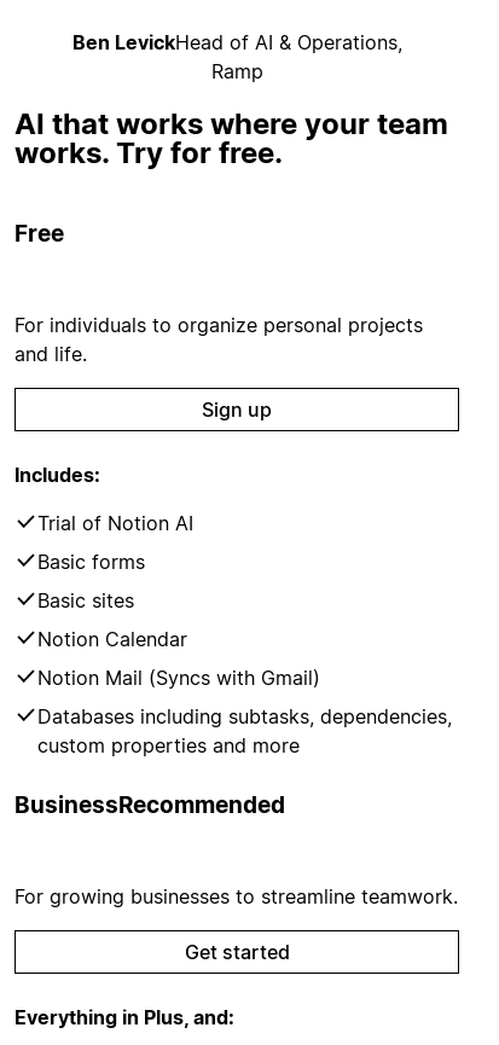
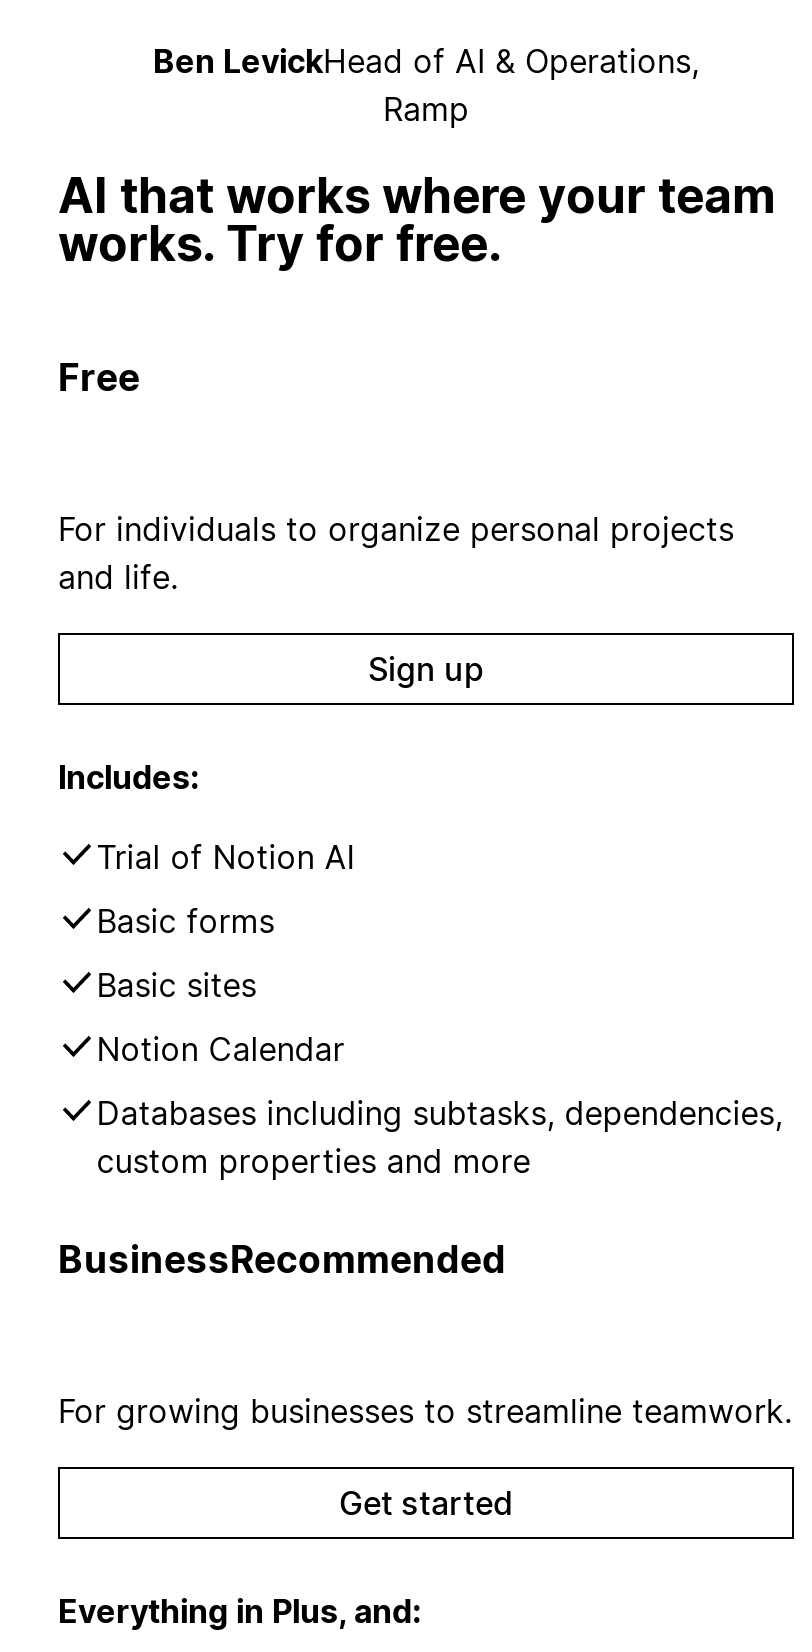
[38,665,320,689] Notion Mail (Syncs with Gmail) -> none

